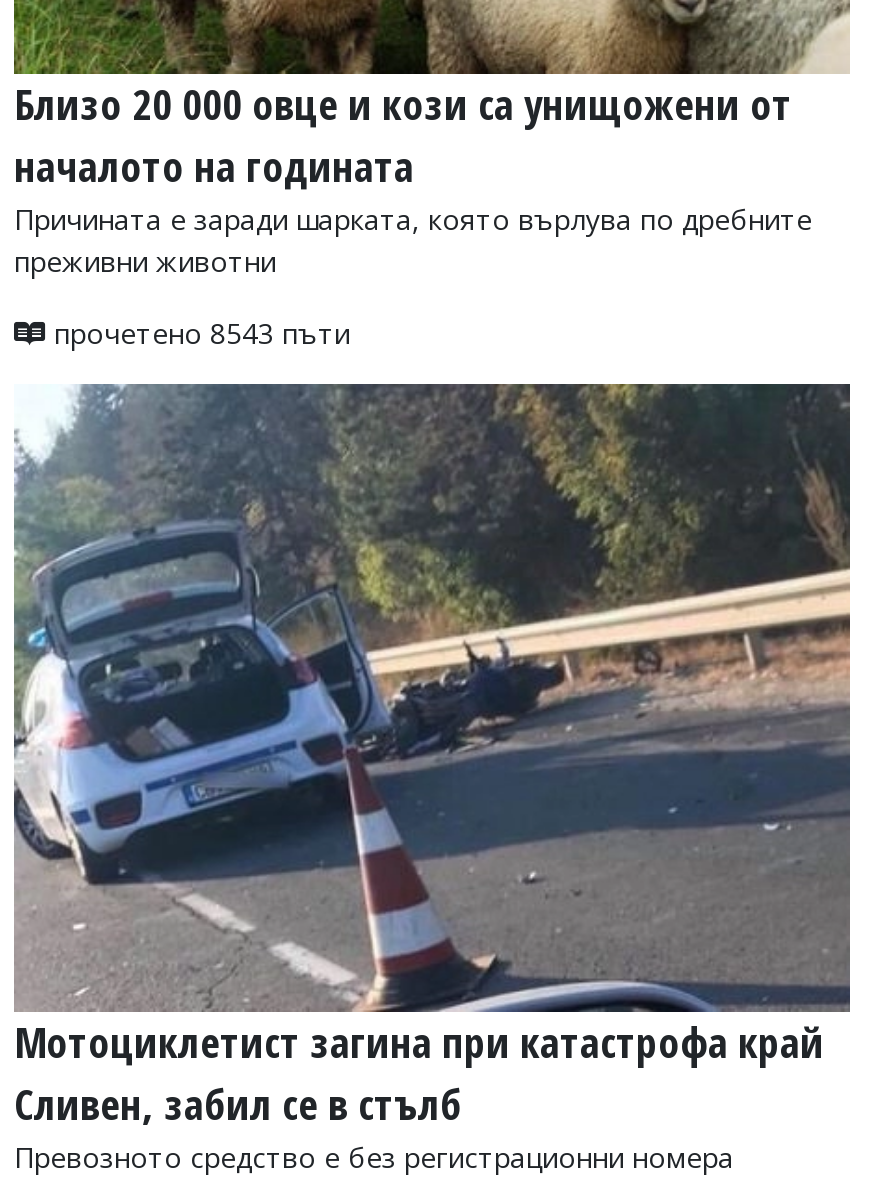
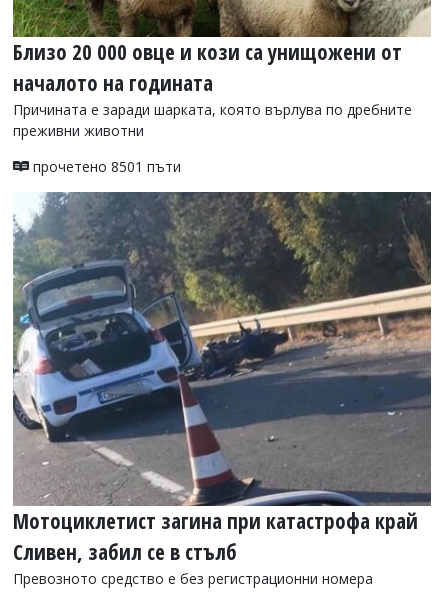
[46,314,350,352] прочетено 8543 пъти -> [29,157,181,176] прочетено 8501 пъти

